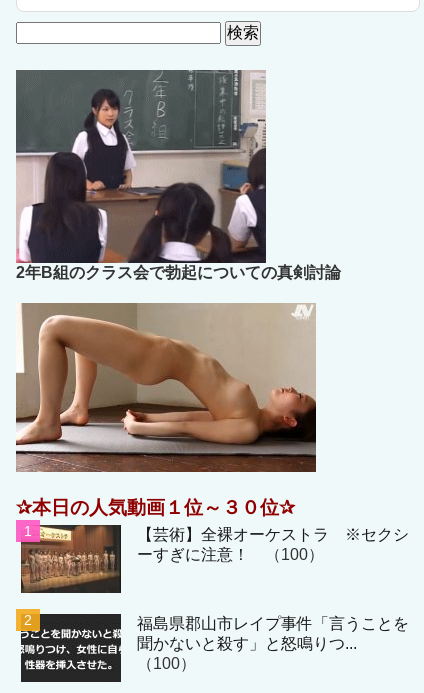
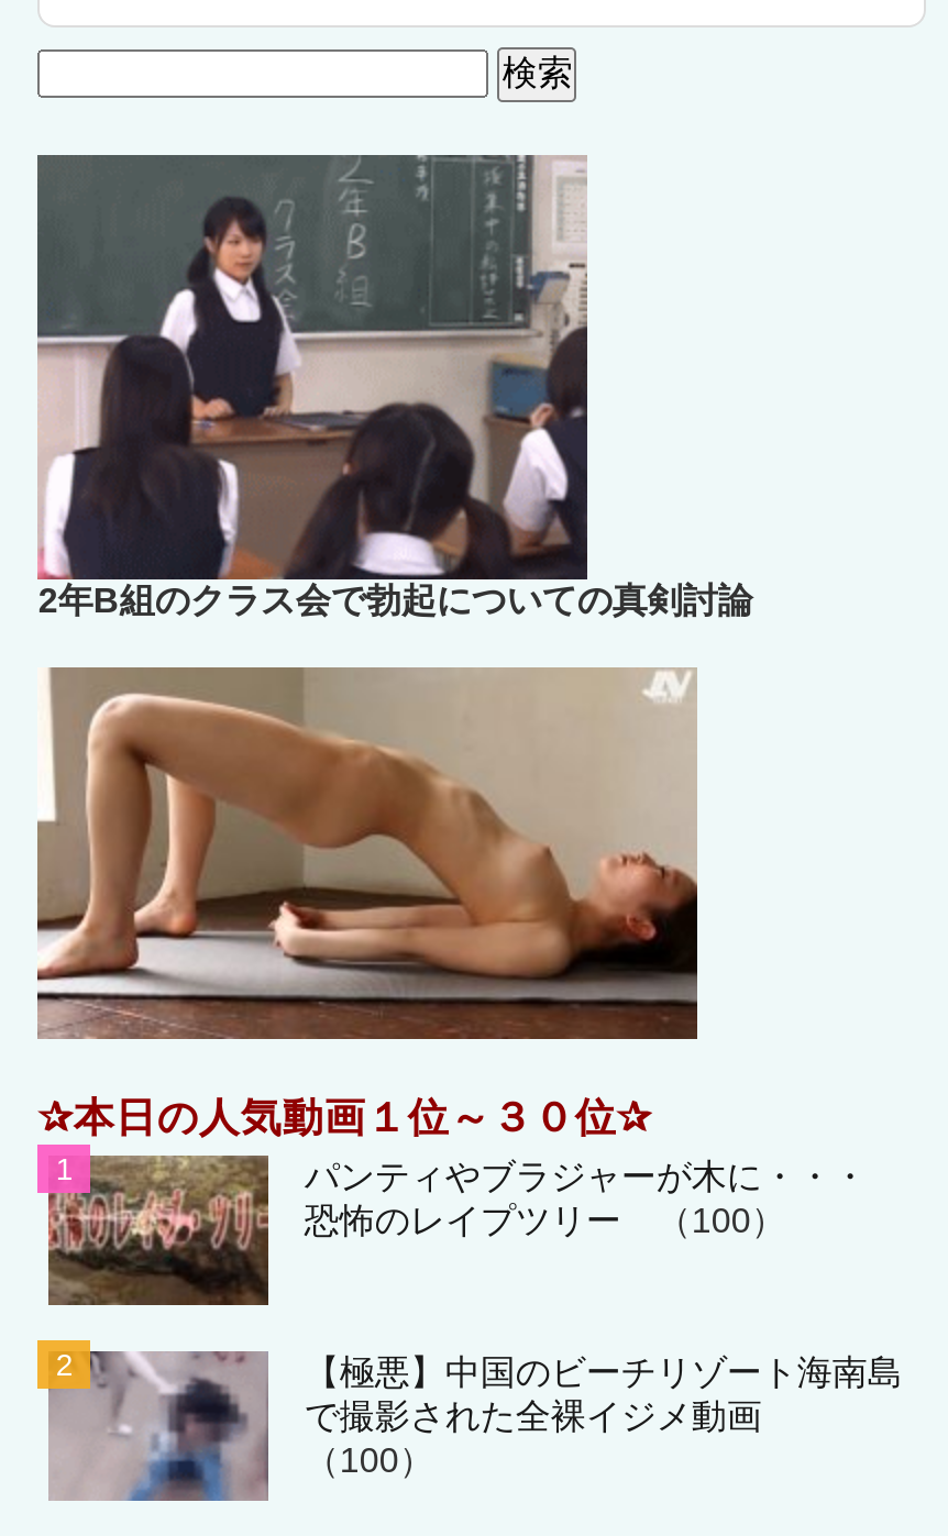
[20,524,409,593] [image] | 【芸術】全裸オーケストラ ※セクシ | ーすぎに注意！（100） -> [46,1153,903,1305] [image] | パンティやブラジャーが木に・・・ | 恐怖のレイプツリー（100）
[20,613,409,683] [image] | 福島県郡山市レイプ事件「言うことを | 聞かないと殺す」と怒鳴りつ... -> [48,1349,903,1503] [image] | 【極悪】中国のビーチリゾート海南島 | で撮影された全裸イジメ動画

